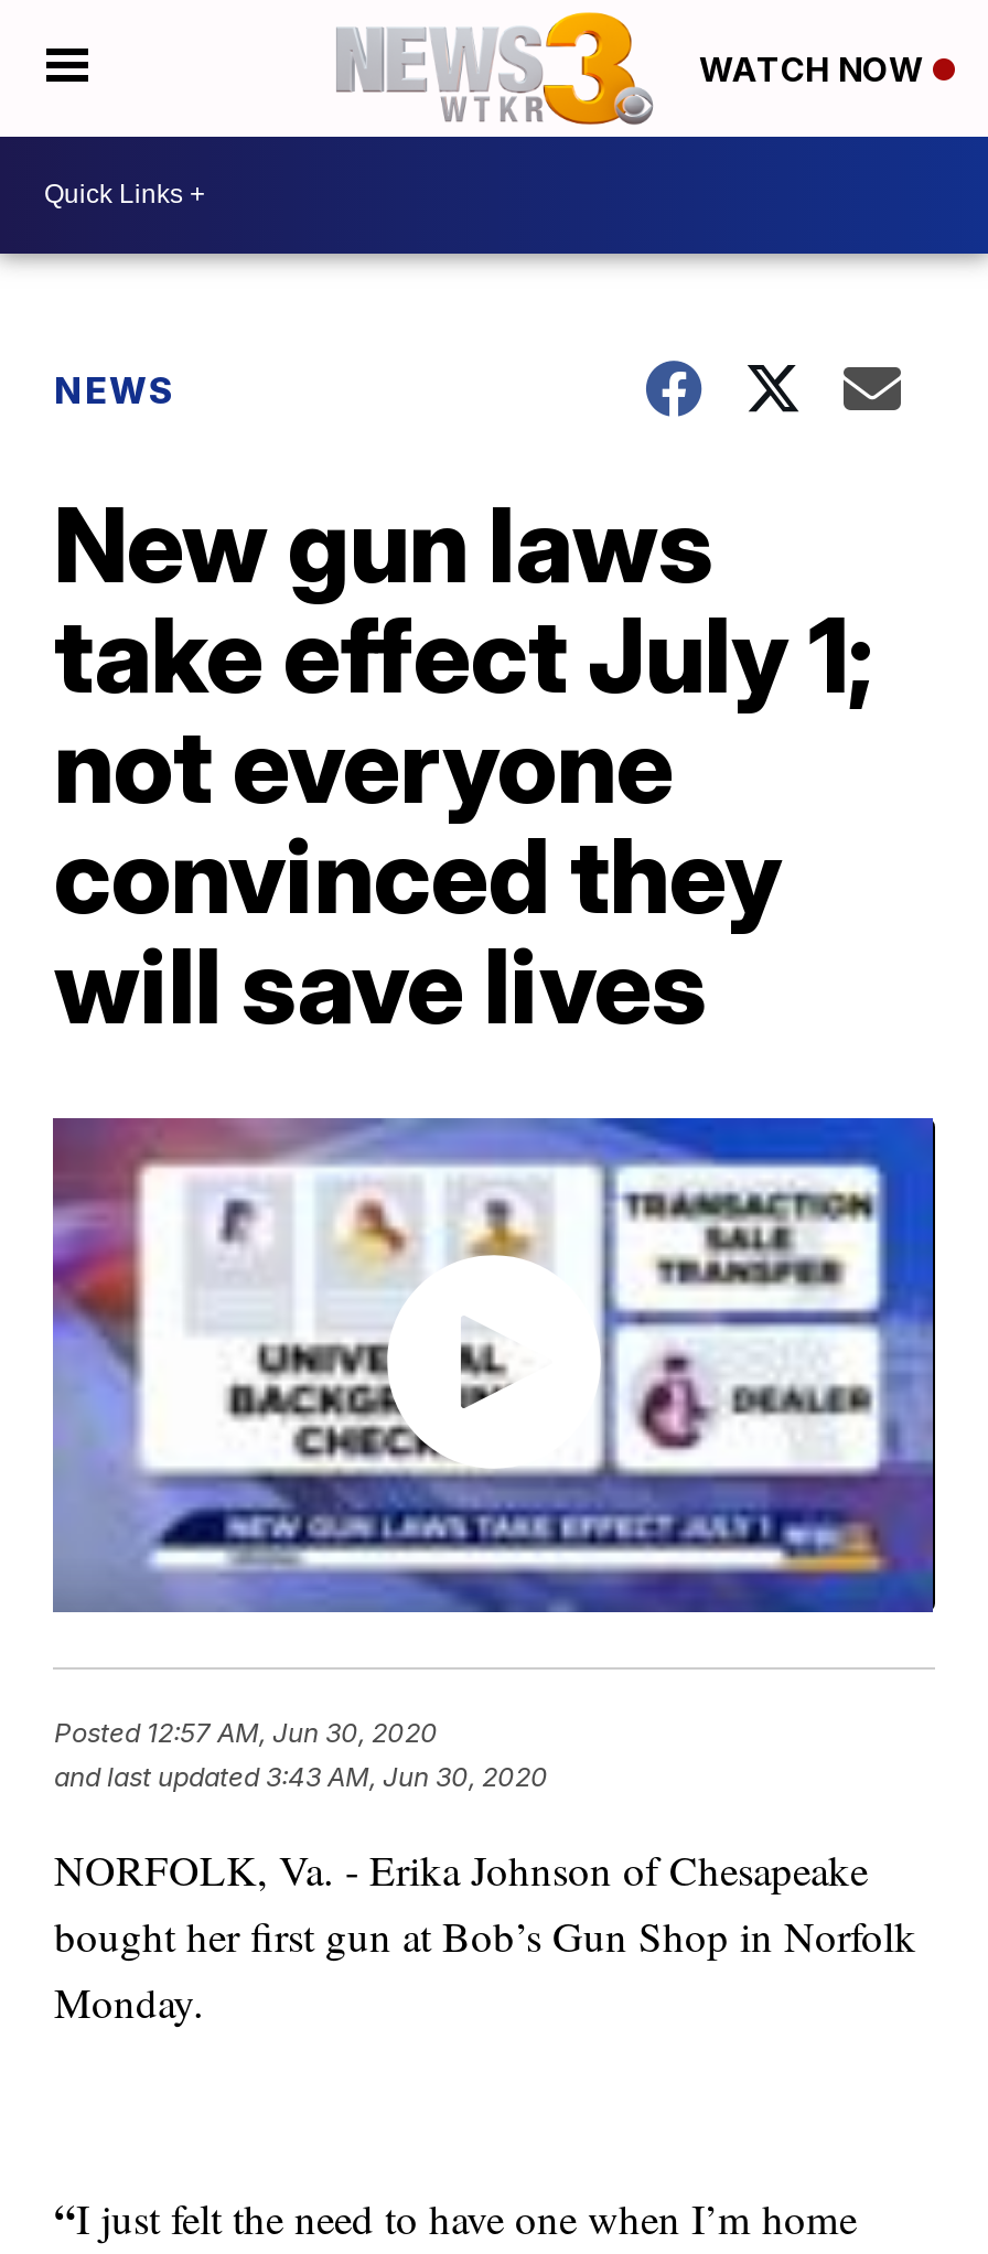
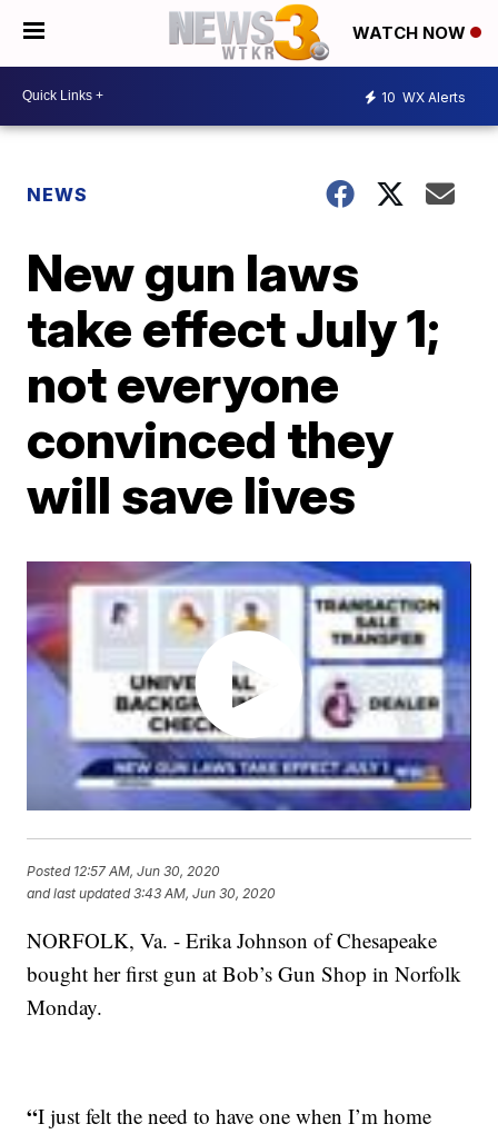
none -> [381,89,466,106] 10 WX Alerts

